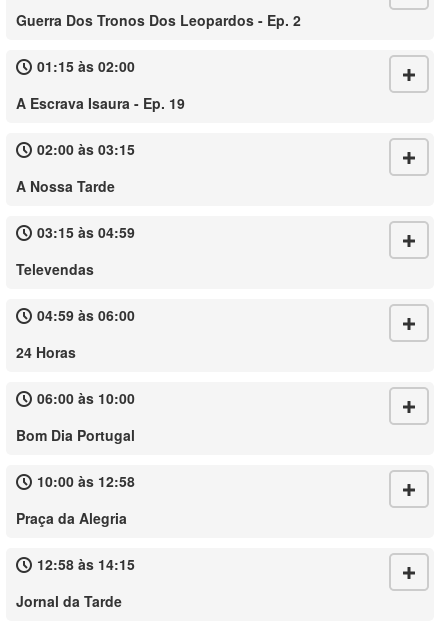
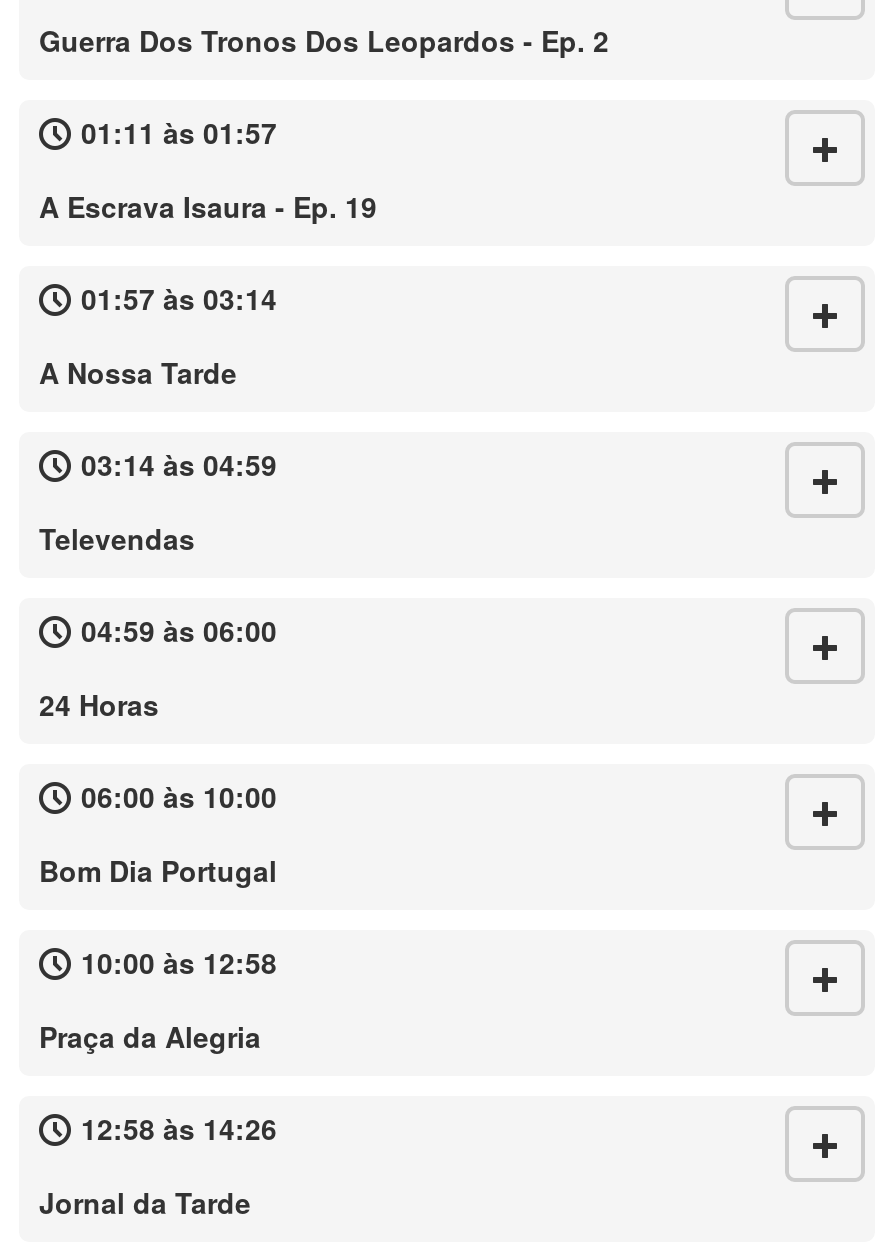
[37,56,135,76] 01:15 às 02:00 -> [81,112,277,152] 01:11 às 01:57
[37,139,135,159] 02:00 às 03:15 -> [81,278,277,318] 01:57 às 03:14
[37,222,135,242] 03:15 às 04:59 -> [81,444,277,484] 03:14 às 04:59
[37,554,135,574] 12:58 às 14:15 -> [81,1108,277,1148] 12:58 às 14:26

